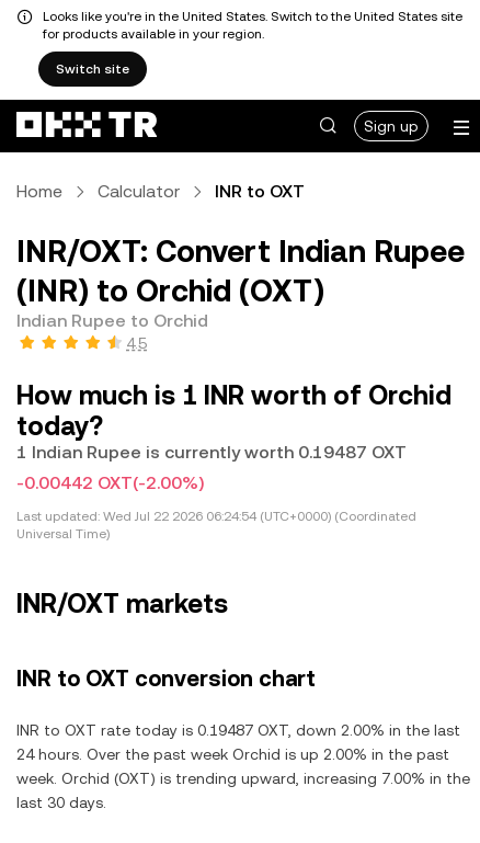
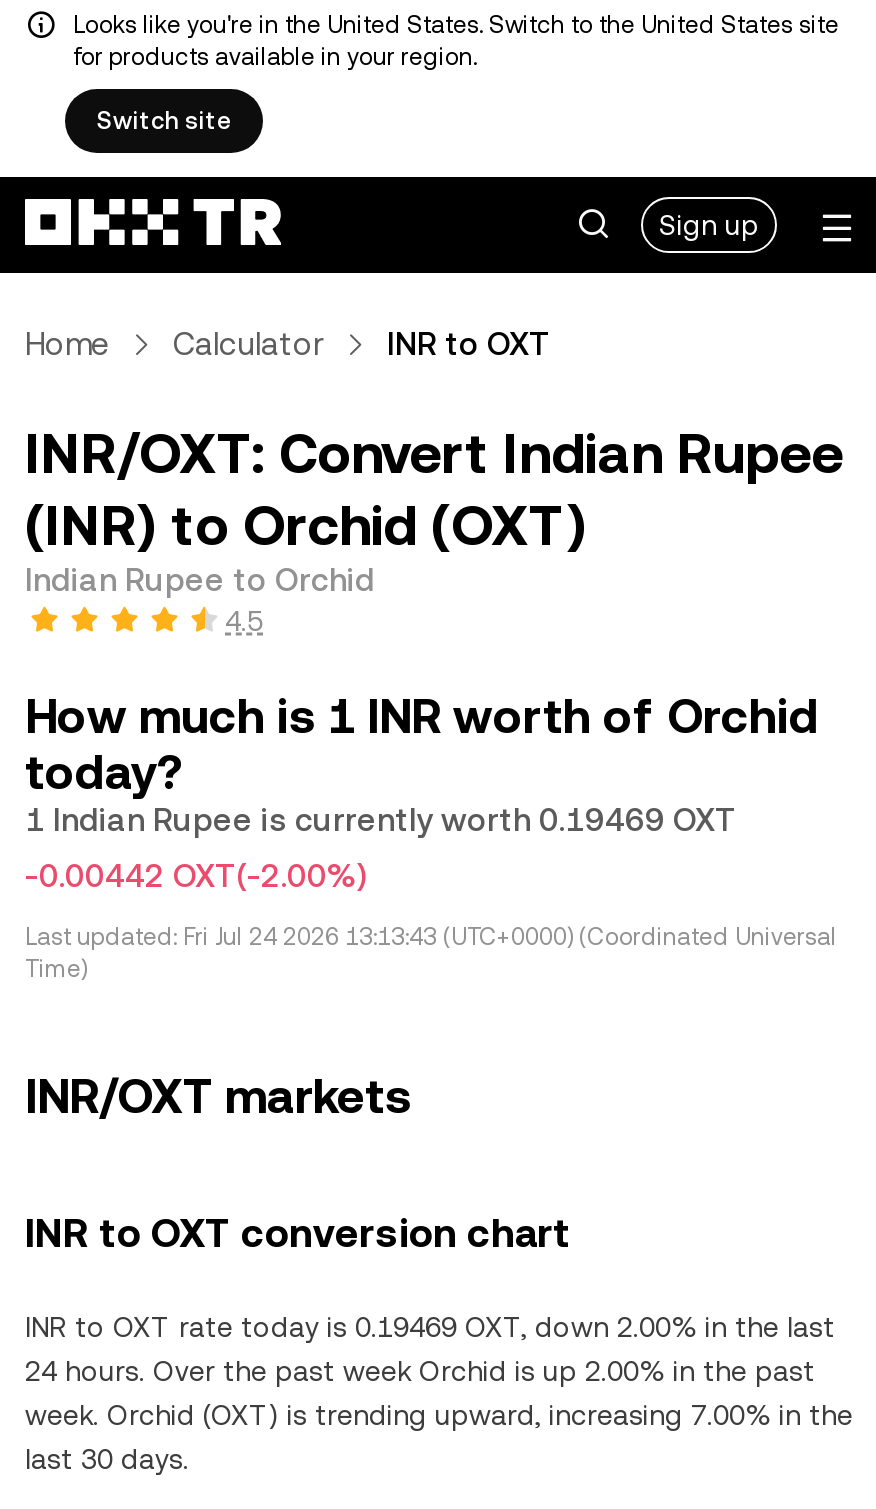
[16,442,407,463] 1 Indian Rupee is currently worth 0.19487 OXT -> [25,801,737,839] 1 Indian Rupee is currently worth 0.19469 OXT
[16,509,416,542] Last updated: Wed Jul 22 2026 06:24:54 (UTC+0000) (Coordinated | Universal Time) -> [25,923,837,983] Last updated: Fri Jul 24 2026 13:13:43 (UTC+0000) (Coordinated Universal | Time)
[16,721,460,739] INR to OXT rate today is 0.19487 OXT, down 2.00% in the last -> [25,1311,835,1343] INR to OXT rate today is 0.19469 OXT, down 2.00% in the last

